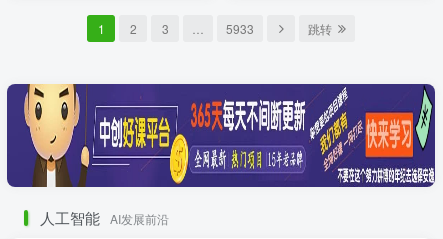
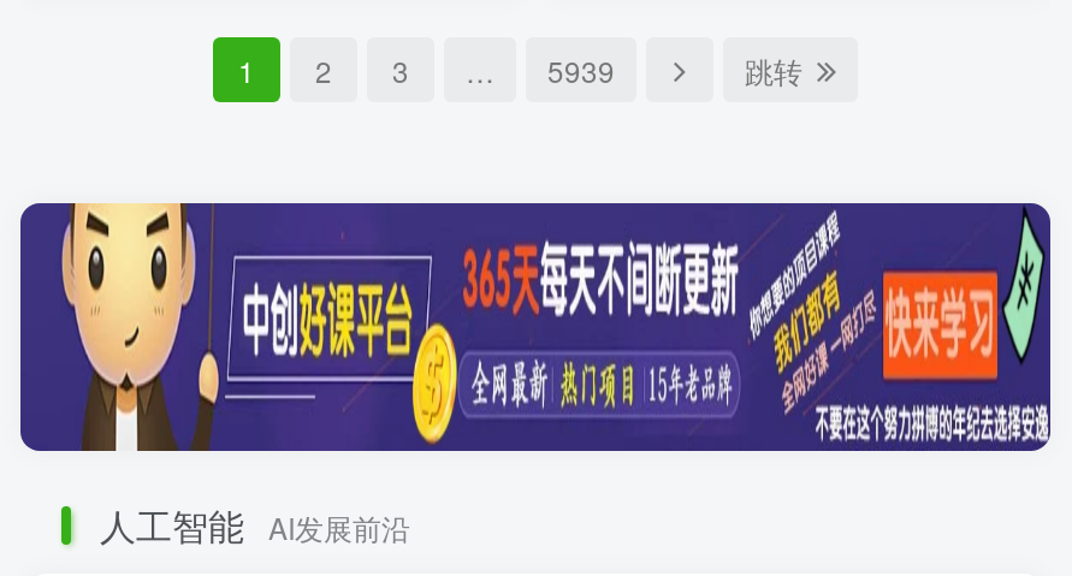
[226,20,254,37] 5933 -> [547,50,615,91] 5939

